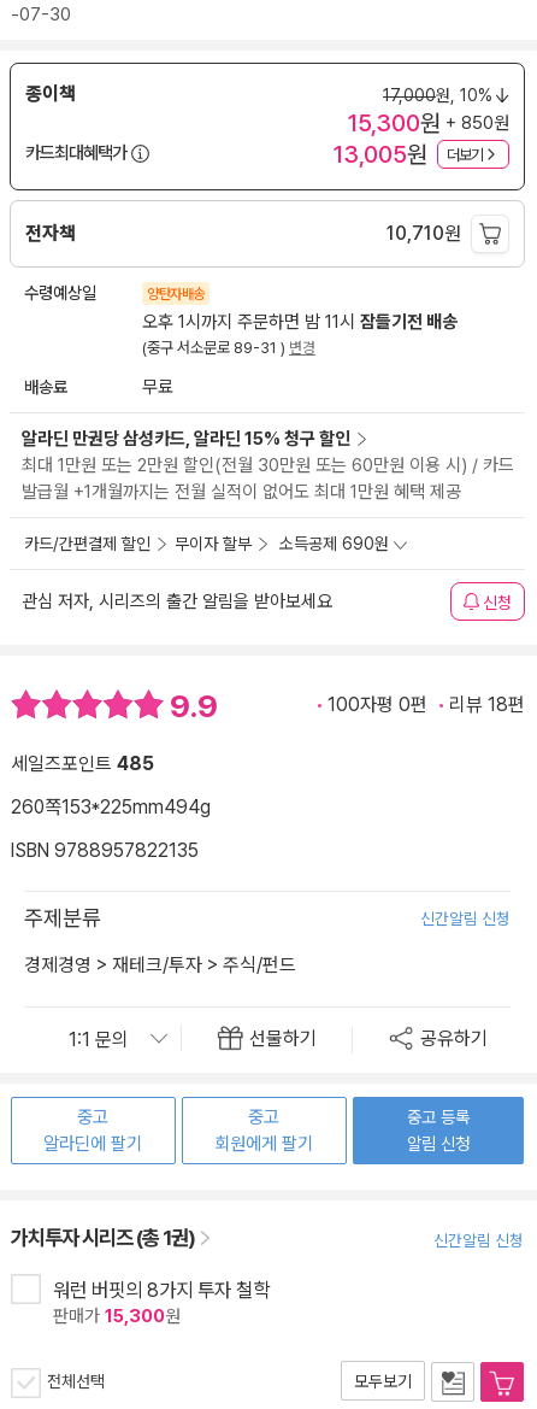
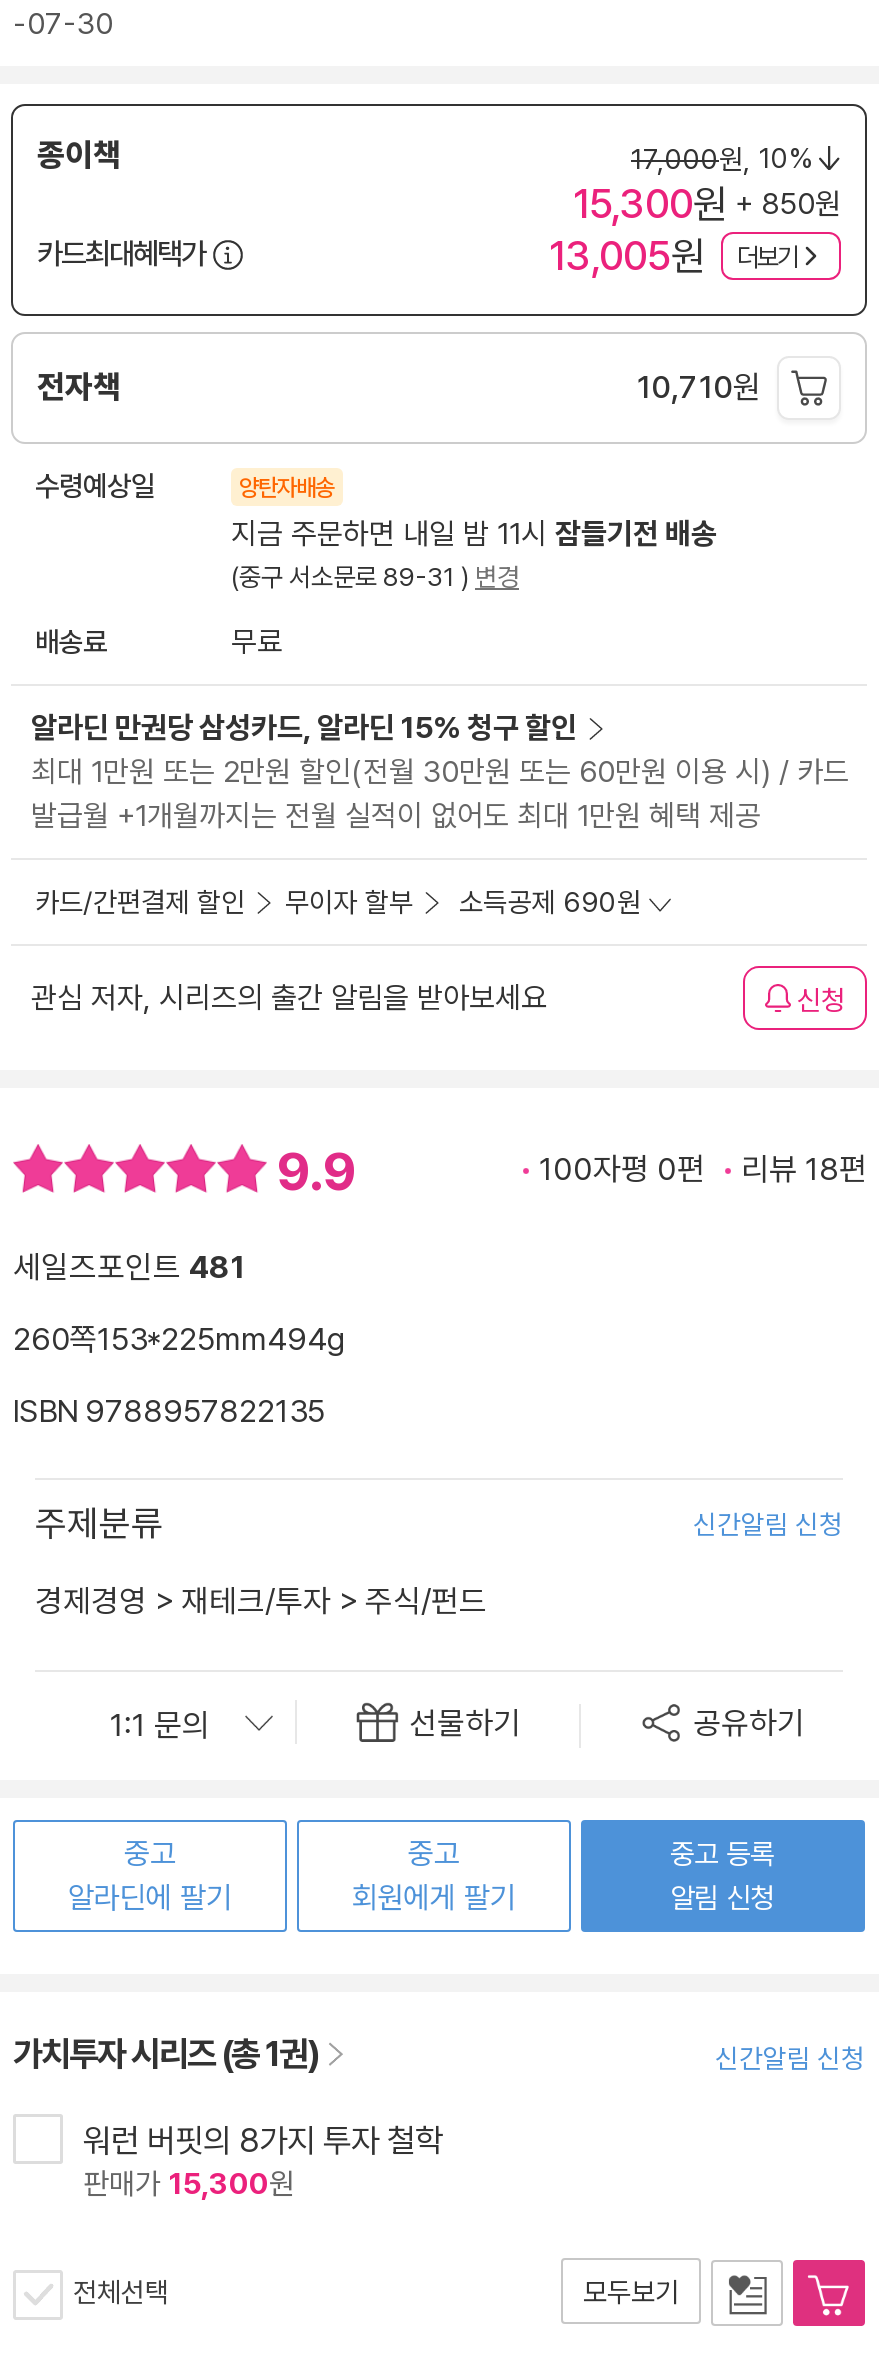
[142,311,458,333] 오후 1시까지 주문하면 밤 11시 잠들기전 배송 -> [231,517,717,553] 지금 주문하면 내일 밤 11시 잠들기전 배송
[11,752,154,775] 세일즈포인트 485 -> [13,1247,245,1285] 세일즈포인트 481

